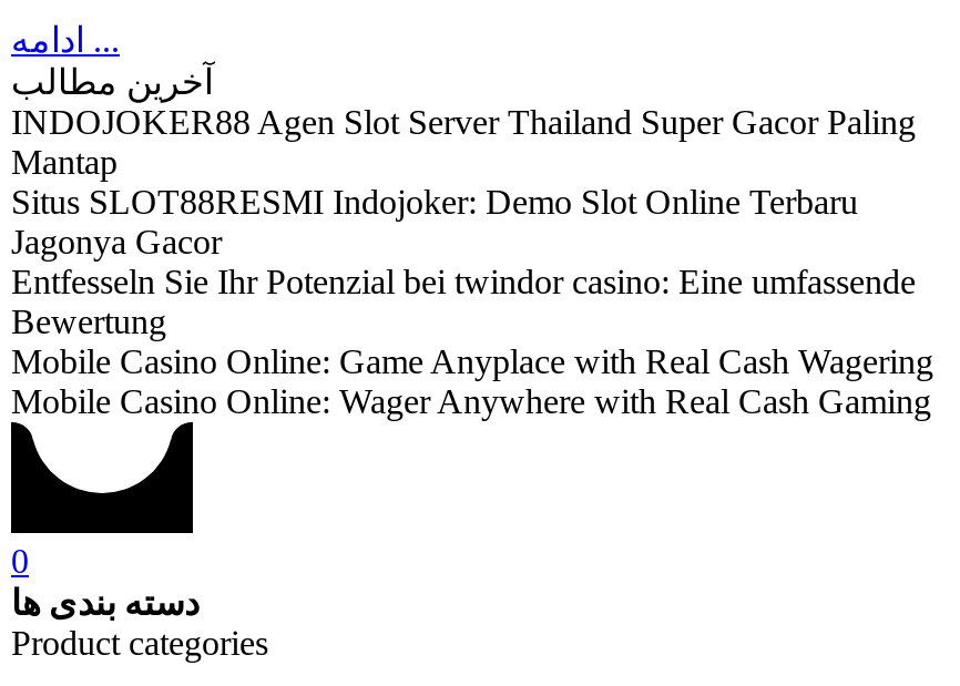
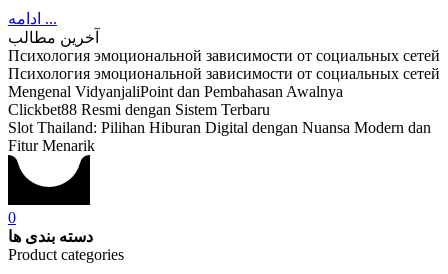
[11,104,933,421] INDOJOKER88 Agen Slot Server Thailand Super Gacor Paling | Mantap | Situs SLOT88RESMI Indojoker: Demo Slot Online Terbaru | Jagonya Gacor | Entfesseln Sie Ihr Potenzial bei twindor casino: Eine umfassende | Bewertung | Mobile Casino Online: Game Anyplace with Real Cash Wagering | Mobile Casino Online: Wager Anywhere with Real Cash Gaming -> [8,47,440,154] Психология эмоциональной зависимости от социальных сетей | Психология эмоциональной зависимости от социальных сетей | Mengenal VidyanjaliPoint dan Pembahasan Awalnya | Clickbet88 Resmi dengan Sistem Terbaru | Slot Thailand: Pilihan Hiburan Digital dengan Nuansa Modern dan | Fitur Menarik

